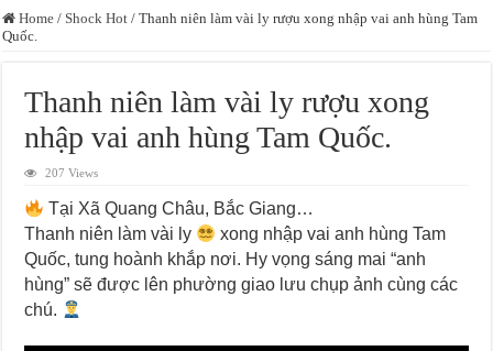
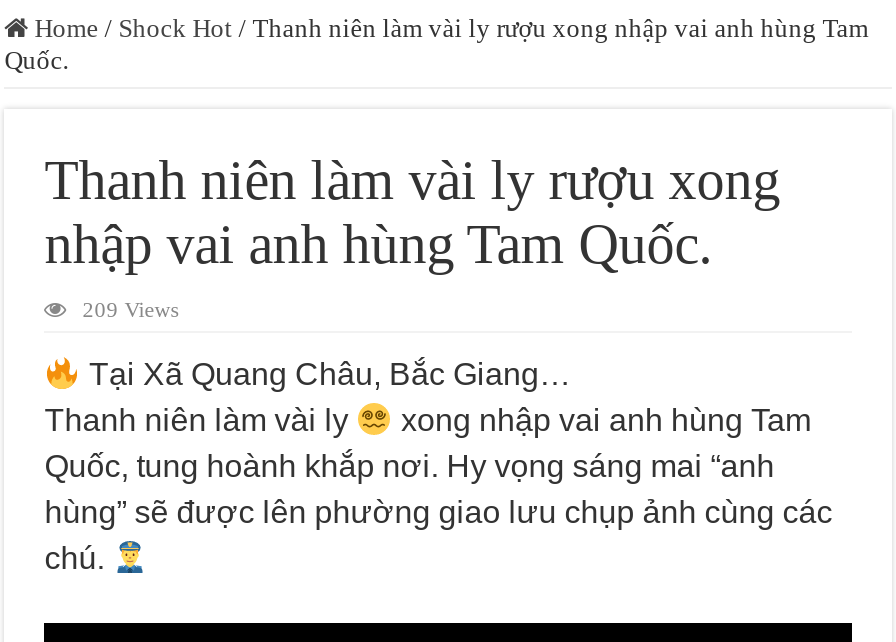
[45,167,98,180] 207 Views -> [82,298,178,322] 209 Views

